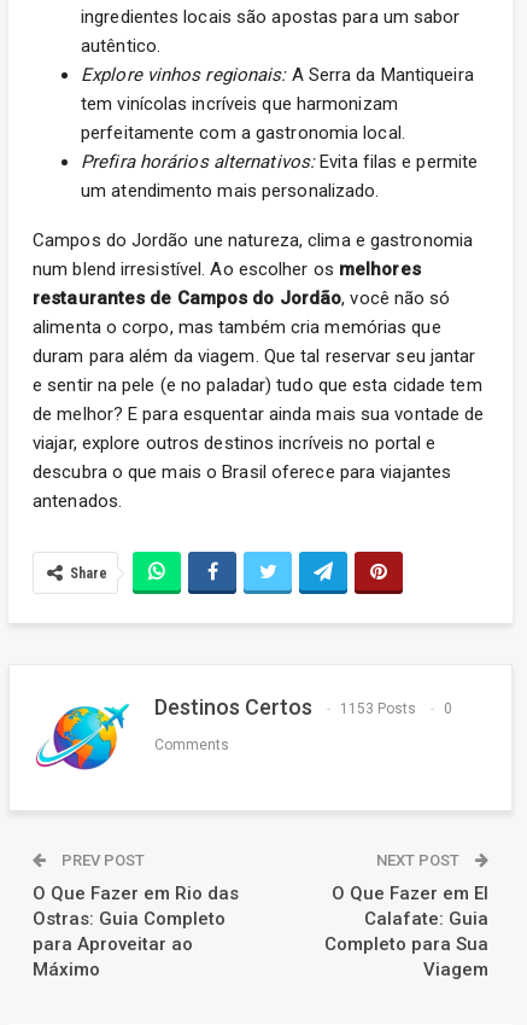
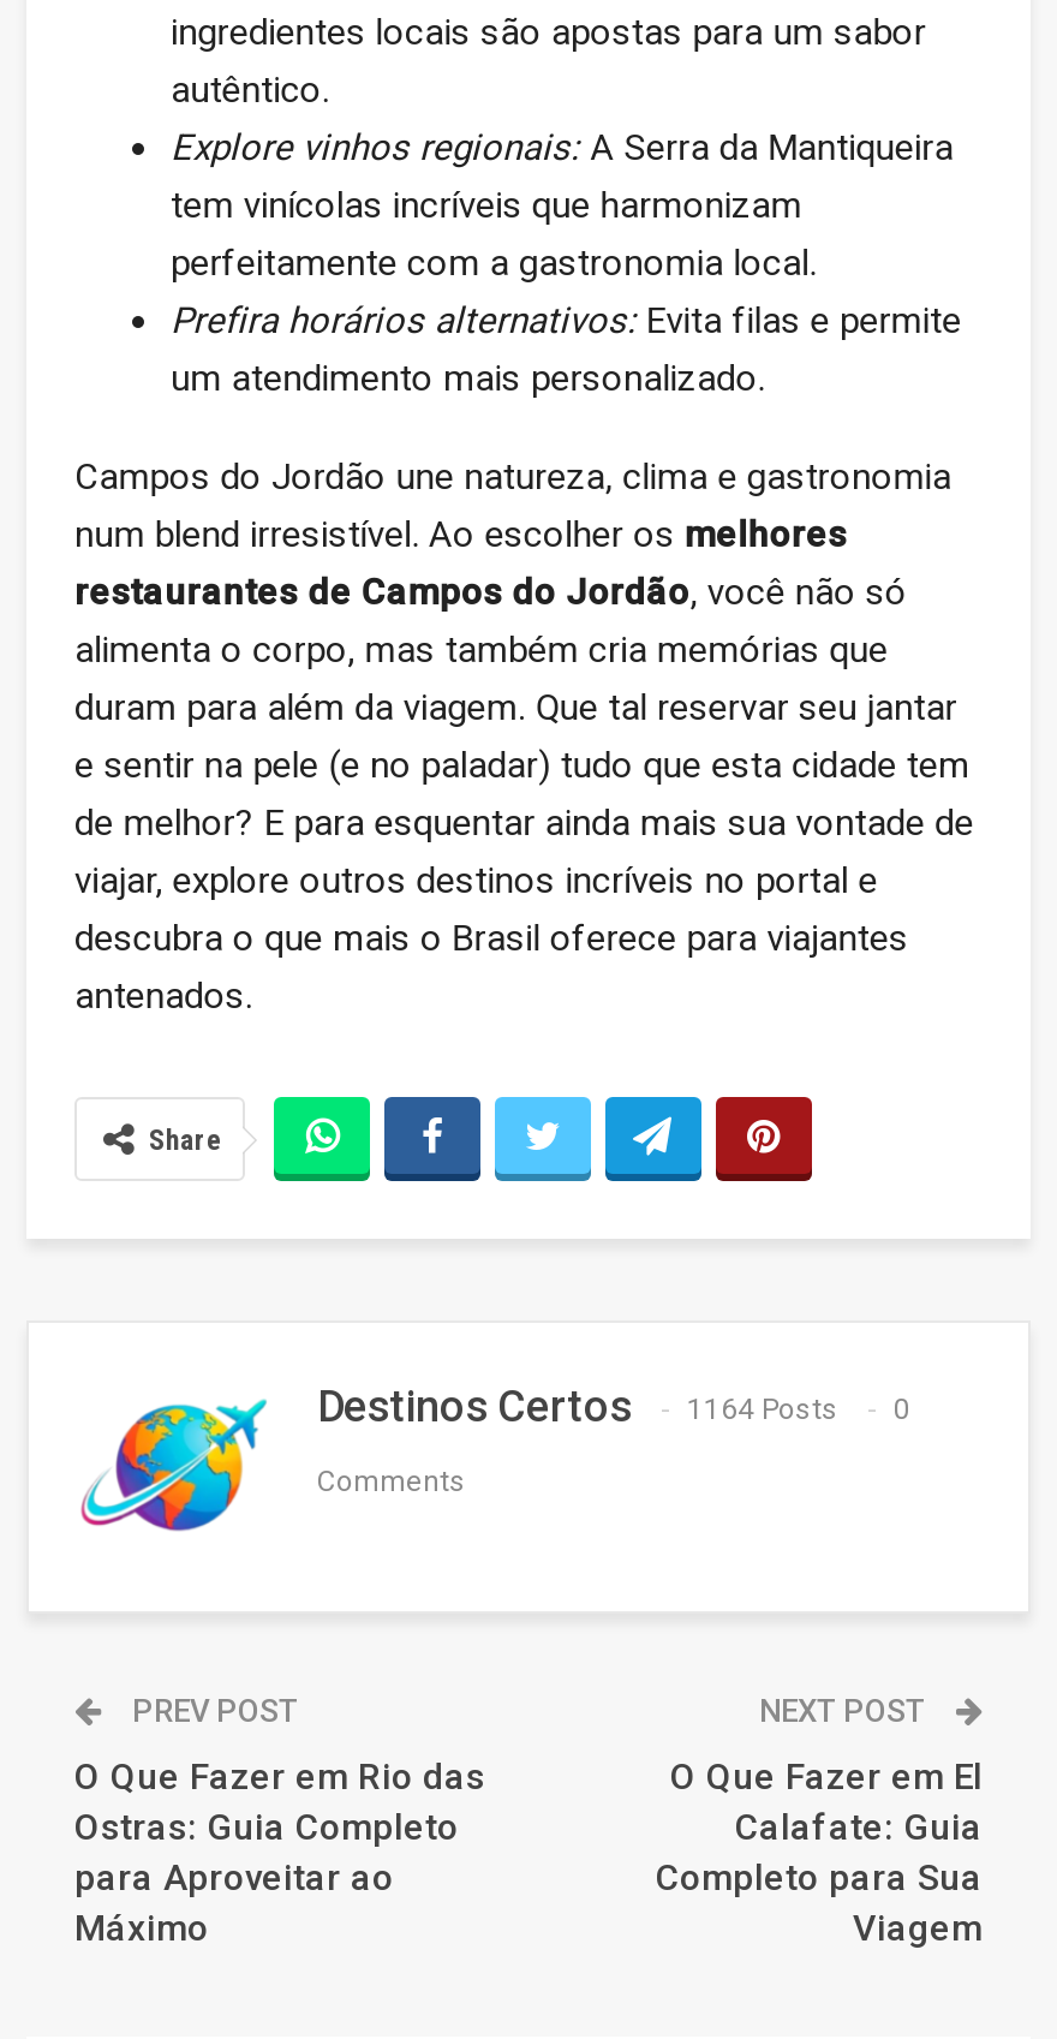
[154,694,452,720] Destinos Certos 1153 Posts 0 -> [317,1381,910,1432] Destinos Certos 1164 Posts 0

